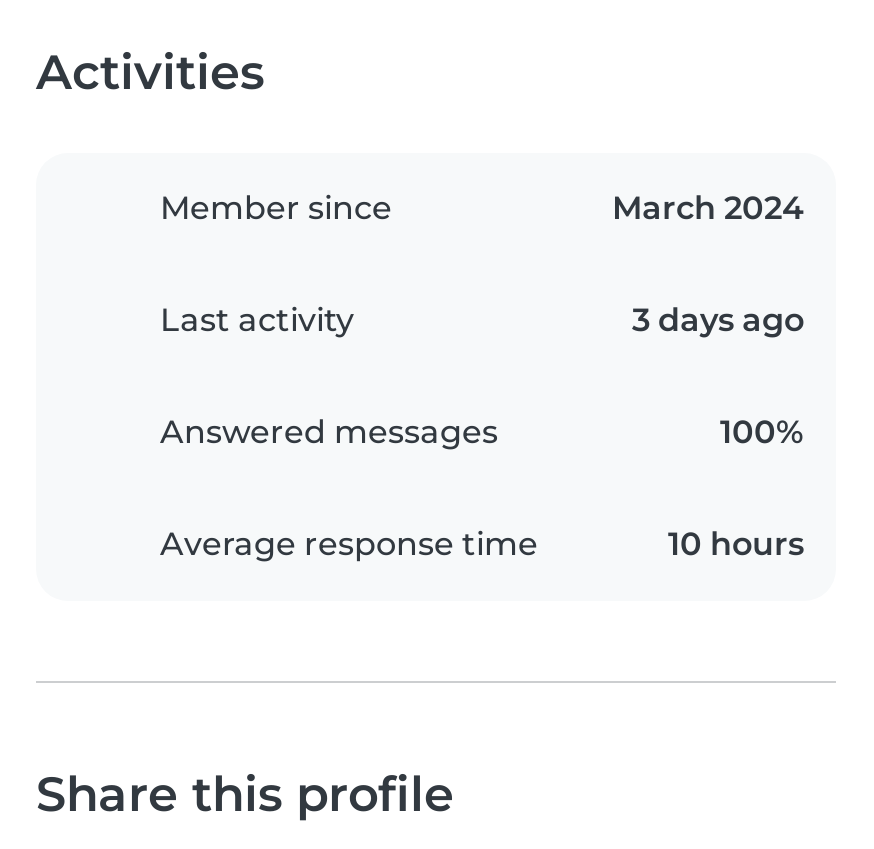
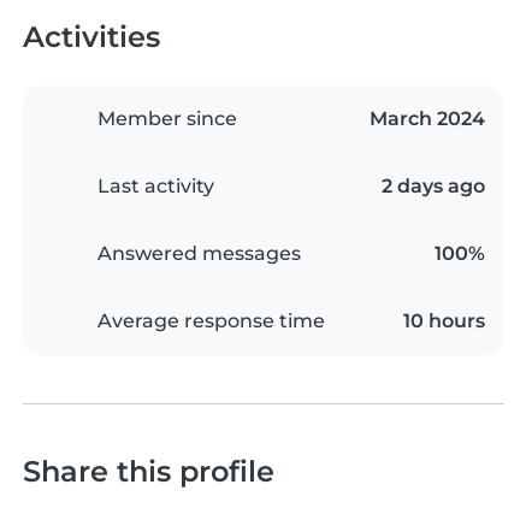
[632,301,804,339] 3 days ago -> [382,175,485,197] 2 days ago

